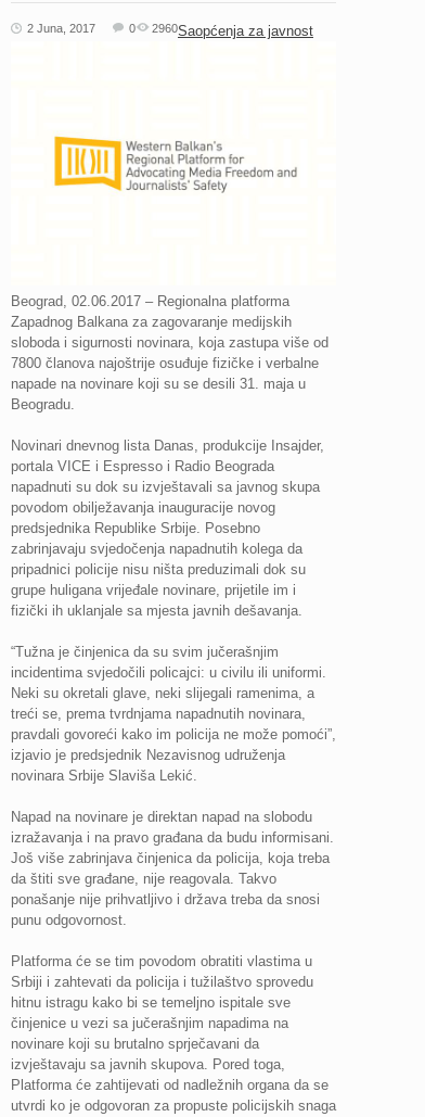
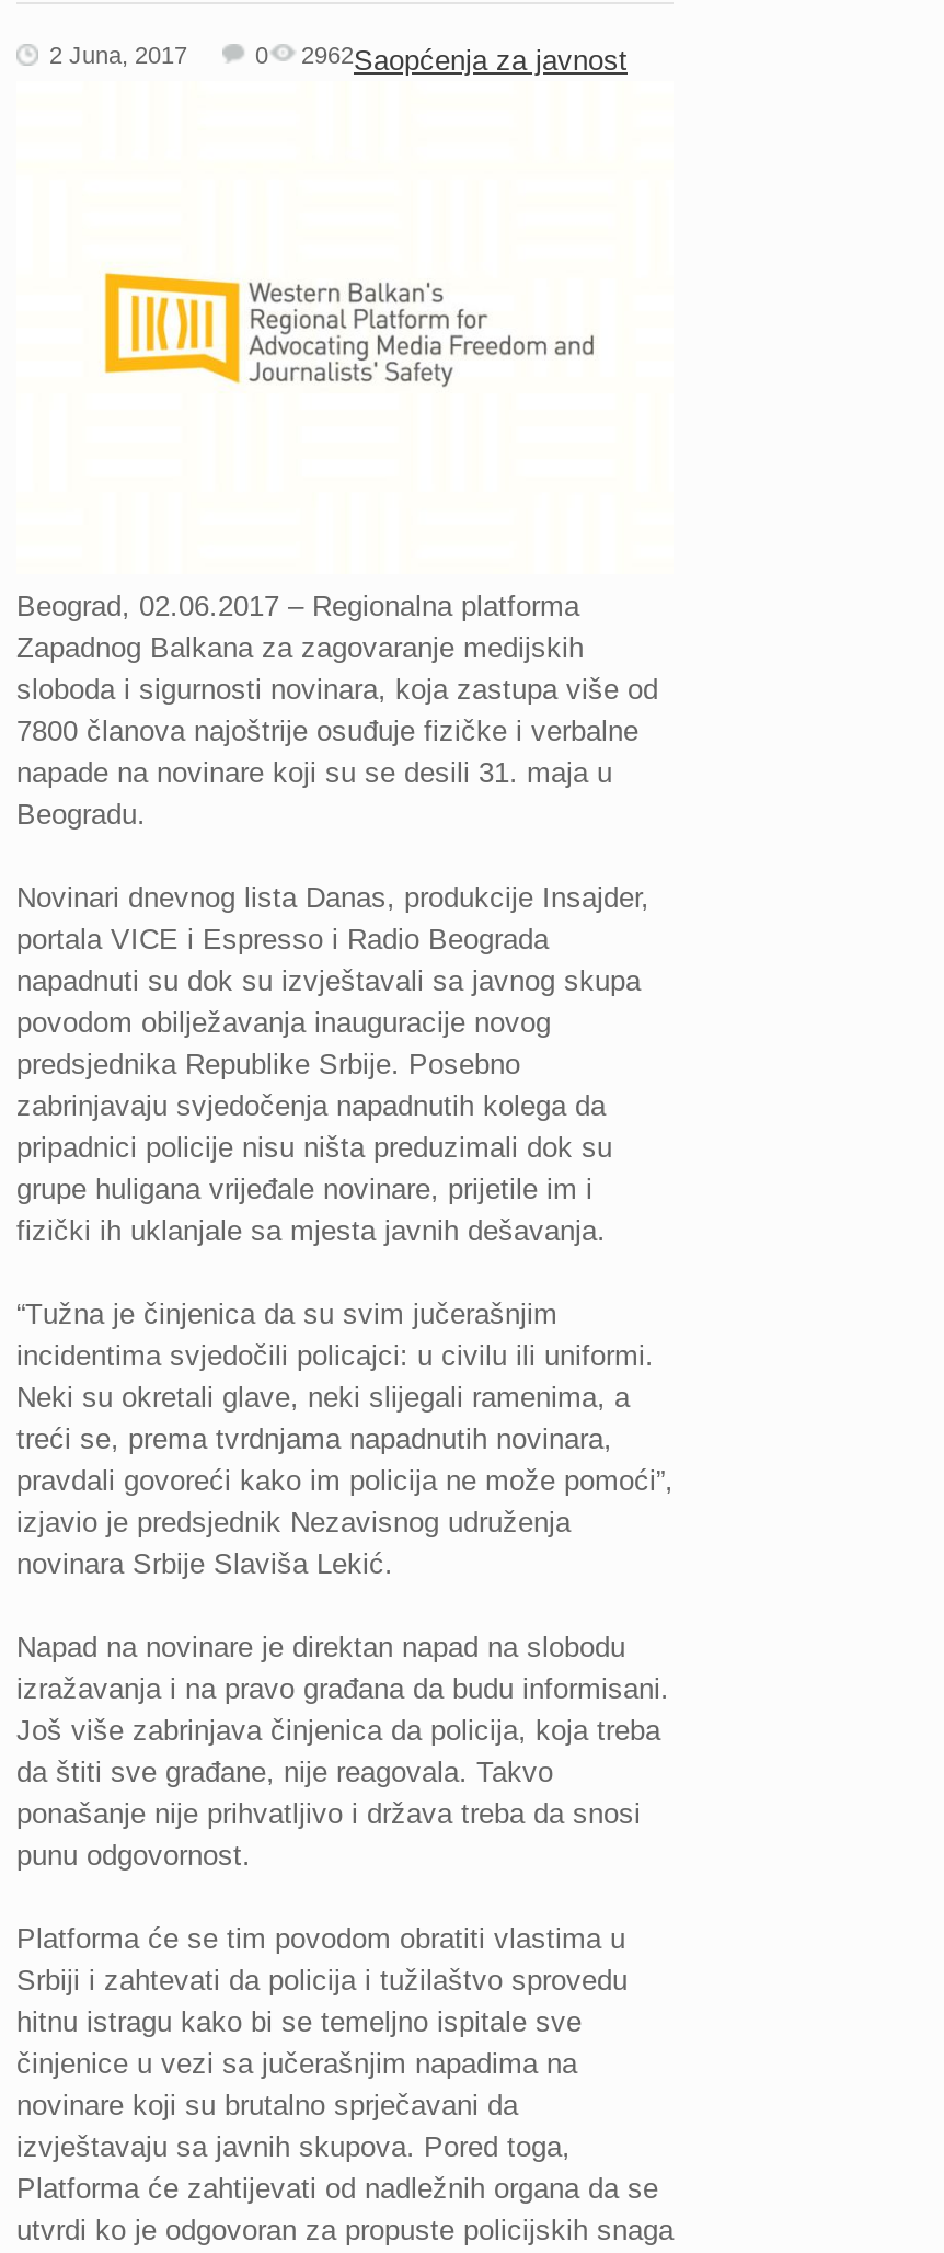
[129,22,313,39] 0 2960 Saopćenja za javnost -> [255,42,628,77] 0 2962 Saopćenja za javnost

